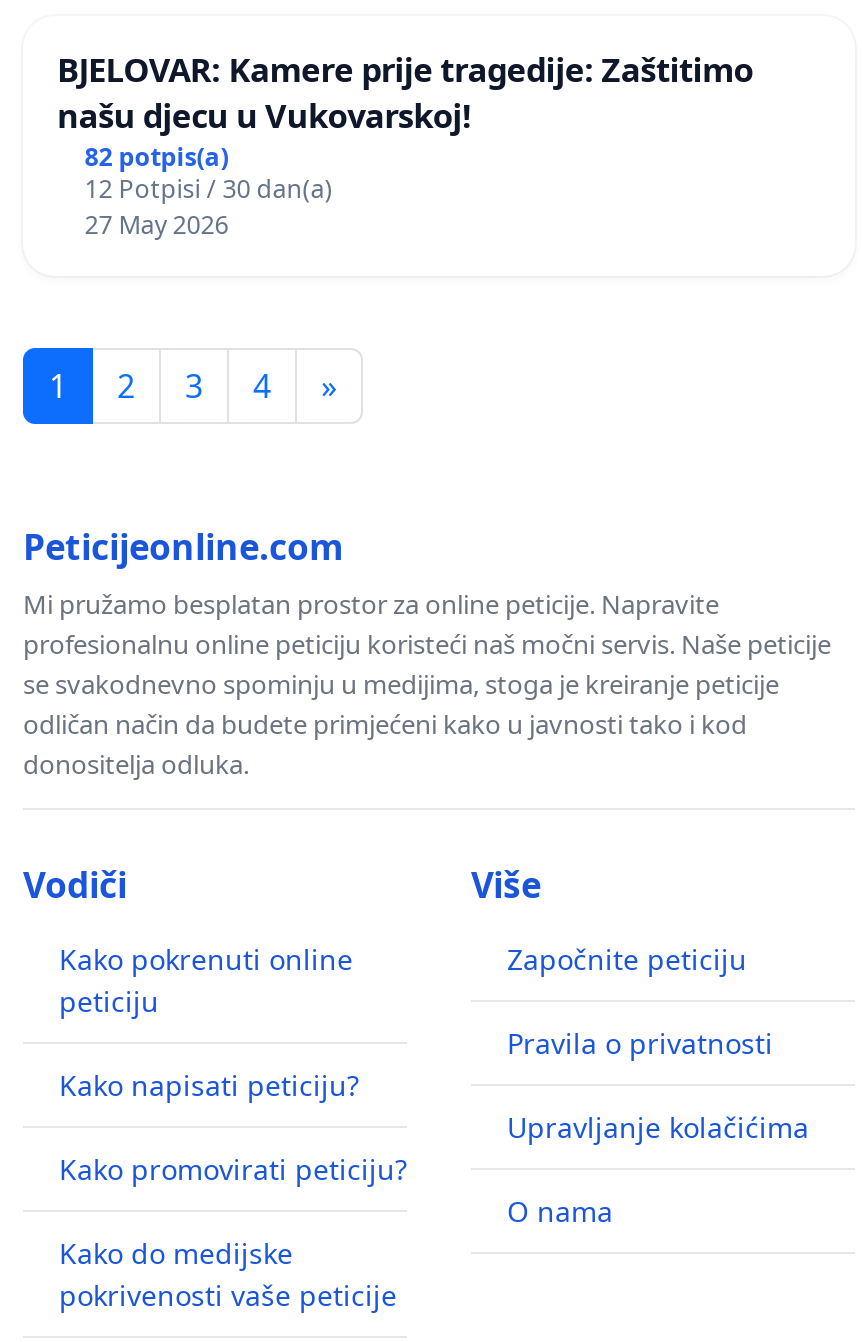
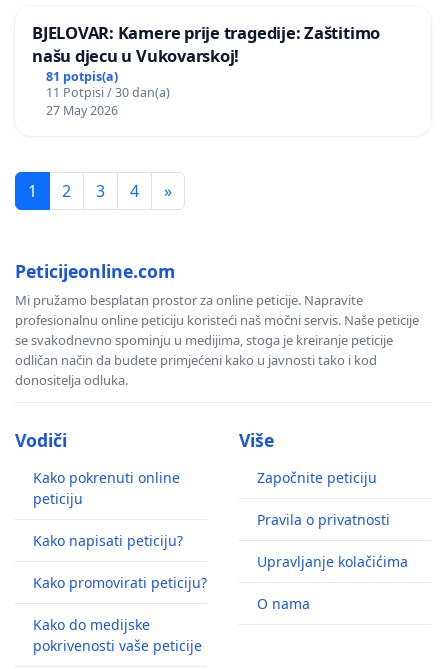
[85,139,229,173] 82 potpis(a) -> [46,68,118,85] 81 potpis(a)
[85,171,333,205] 12 Potpisi / 30 dan(a) -> [46,84,170,101] 11 Potpisi / 30 dan(a)

